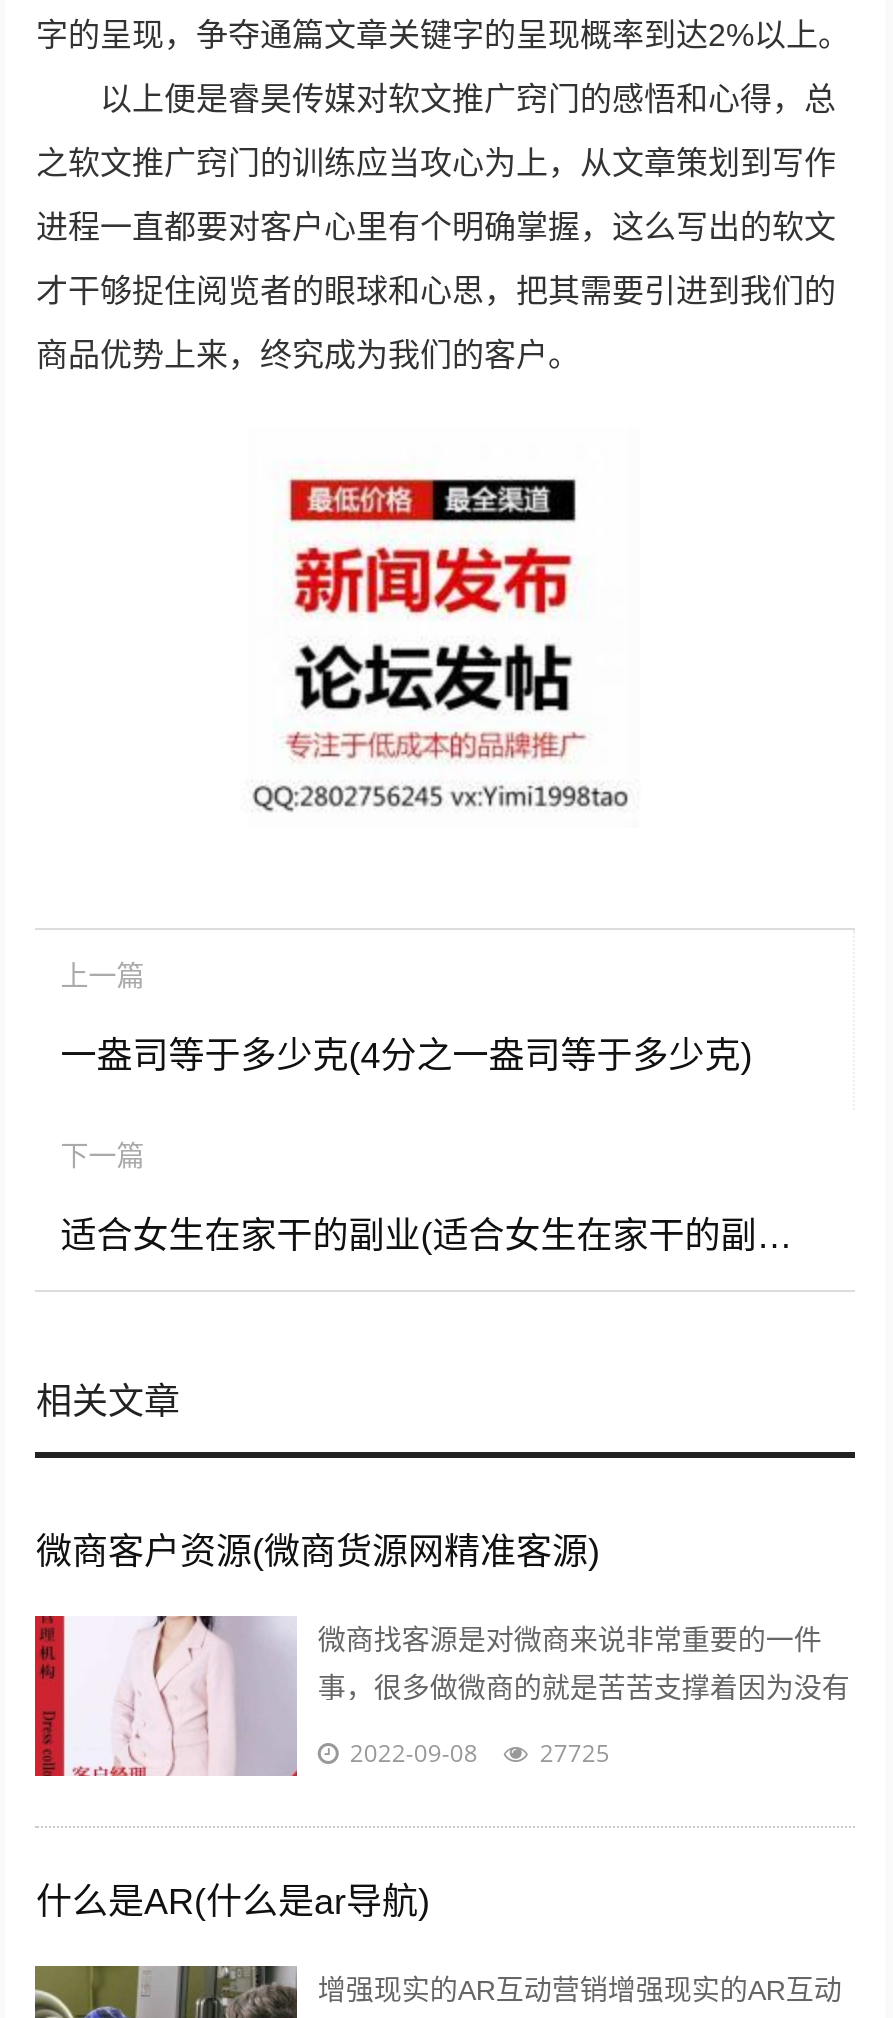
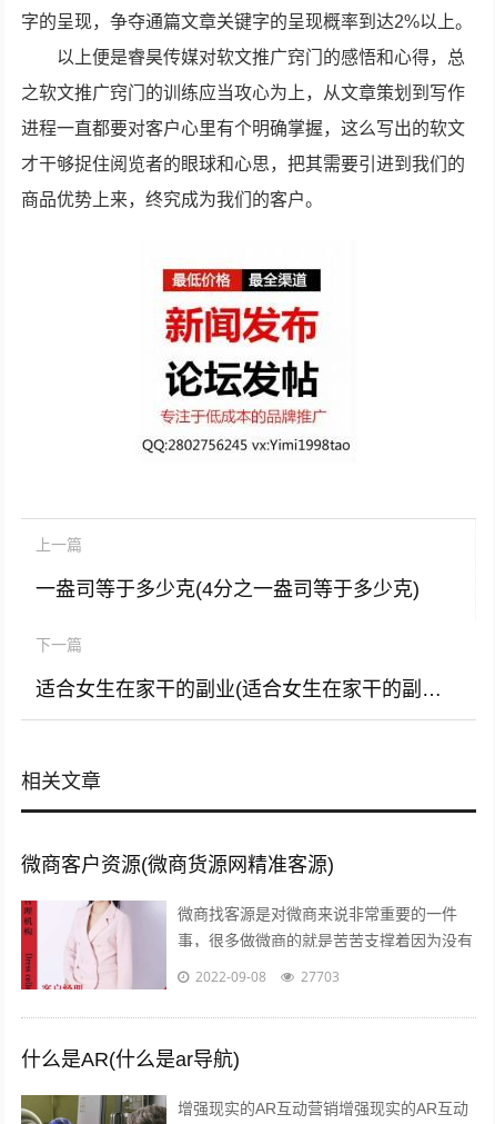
[540,1736,610,1770] 27725 -> [301,967,340,986] 27703

